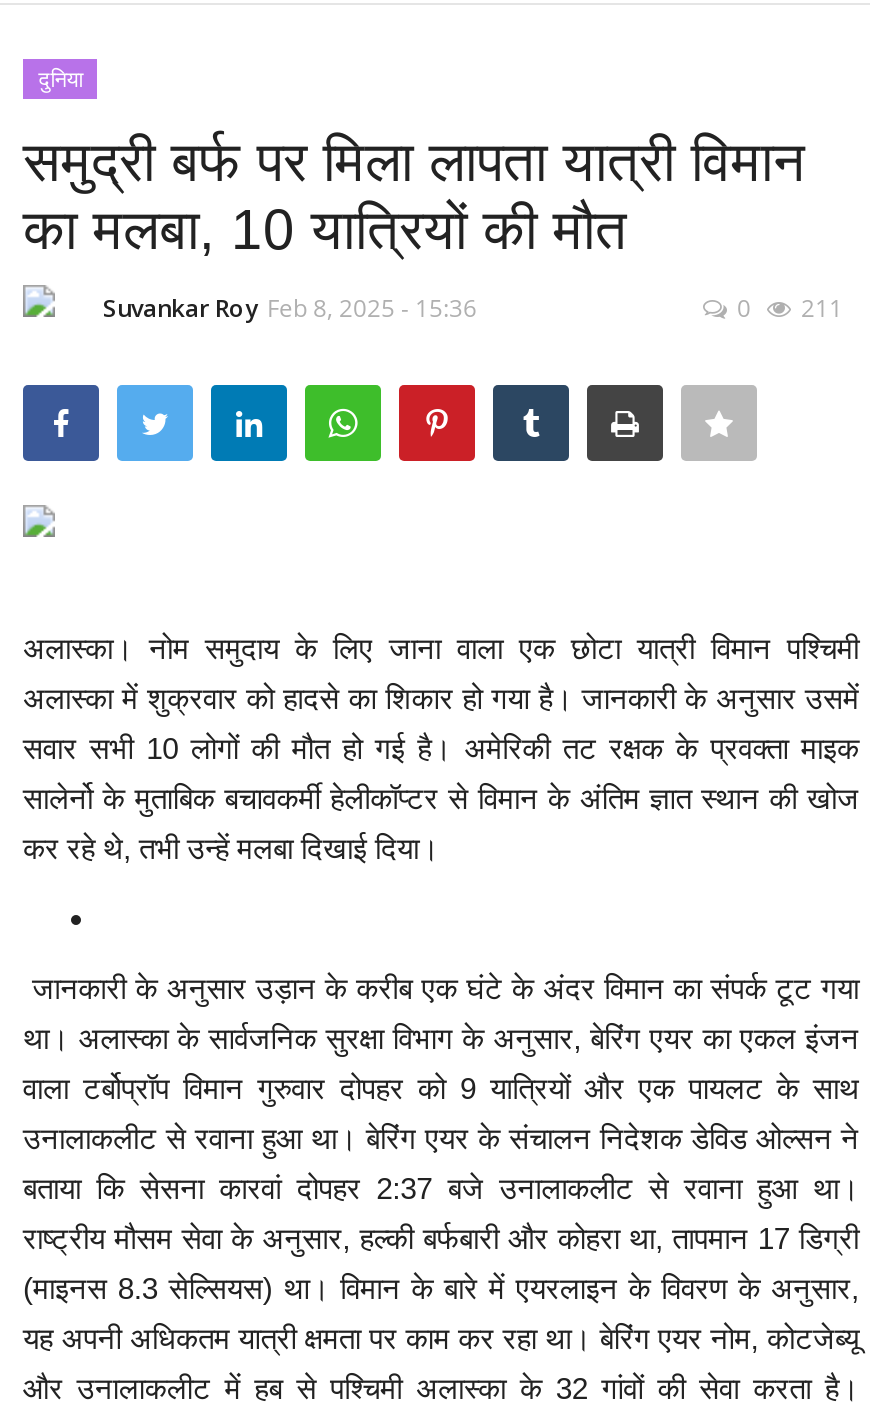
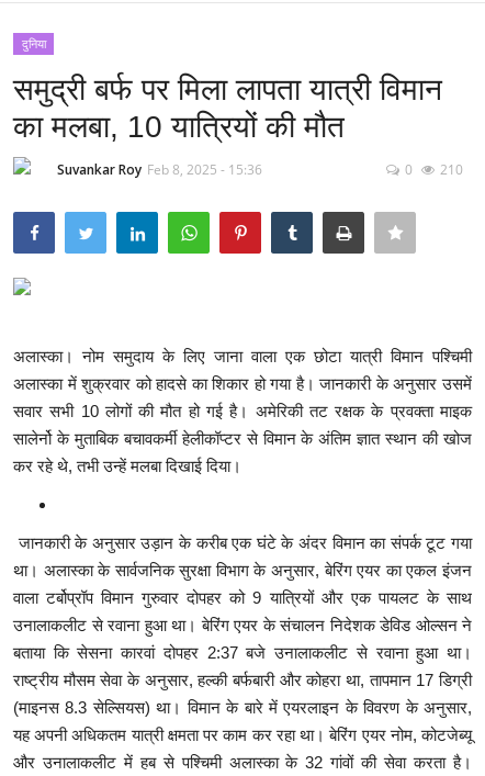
[737,291,843,325] 0 211 -> [405,160,463,179] 0 210

